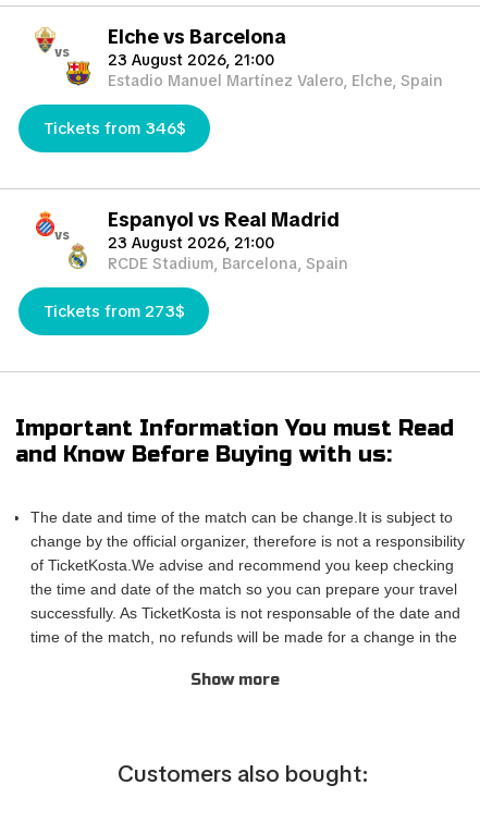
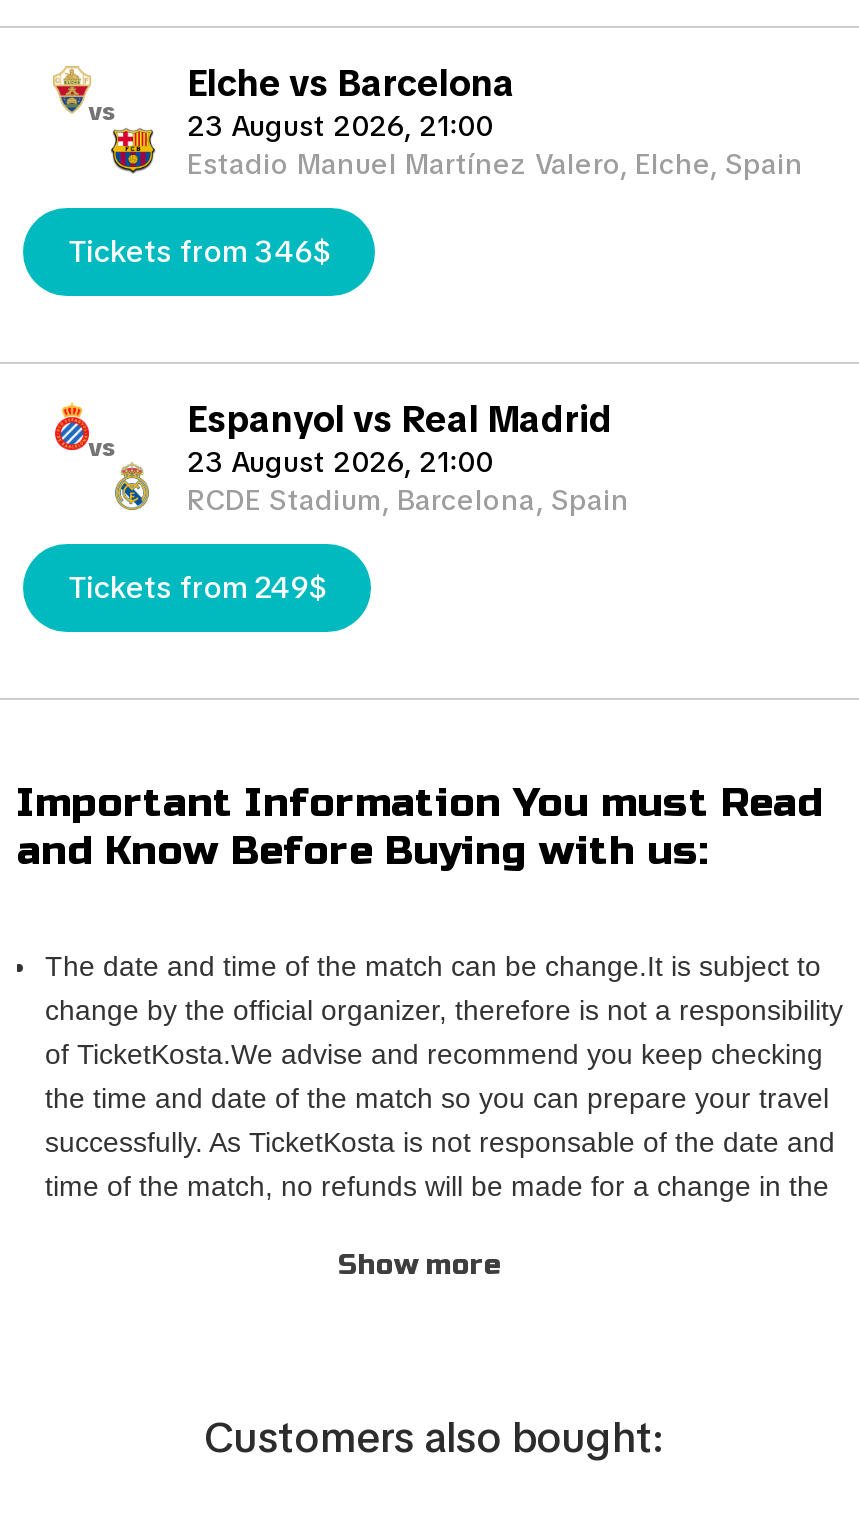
[43,300,184,322] Tickets from 273$ -> [68,568,326,608] Tickets from 249$

